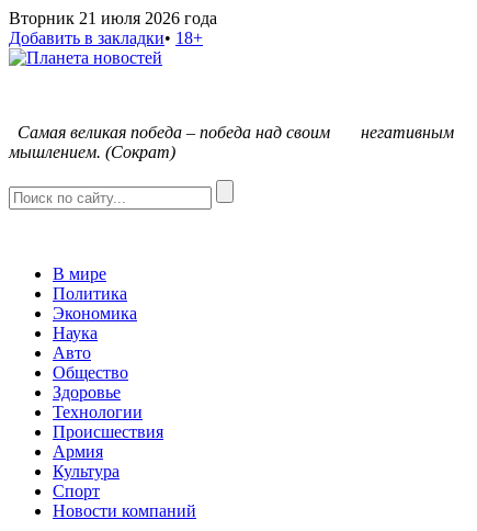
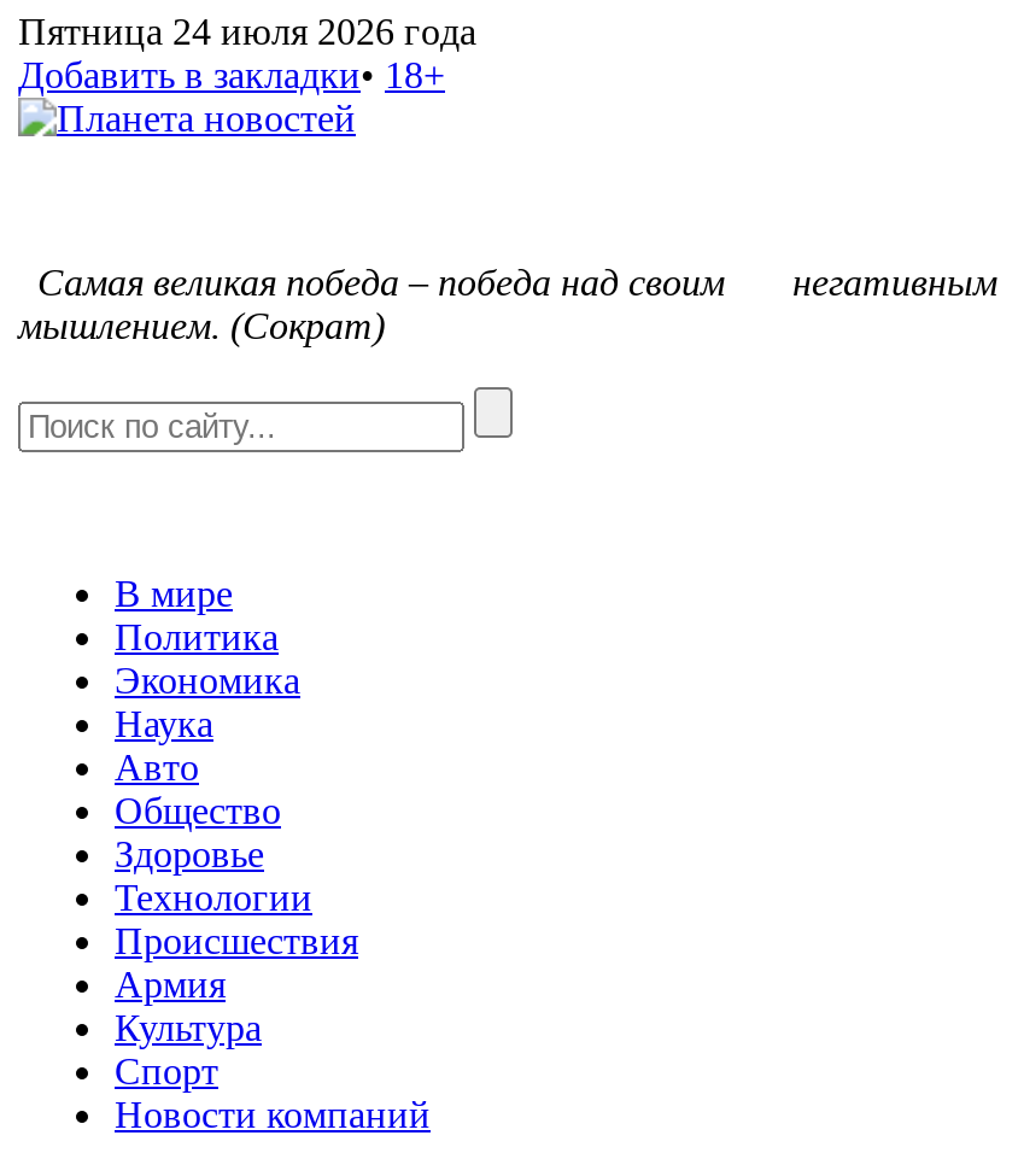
[9,9,217,27] Вторник 21 июля 2026 года -> [18,11,476,52] Пятница 24 июля 2026 года

